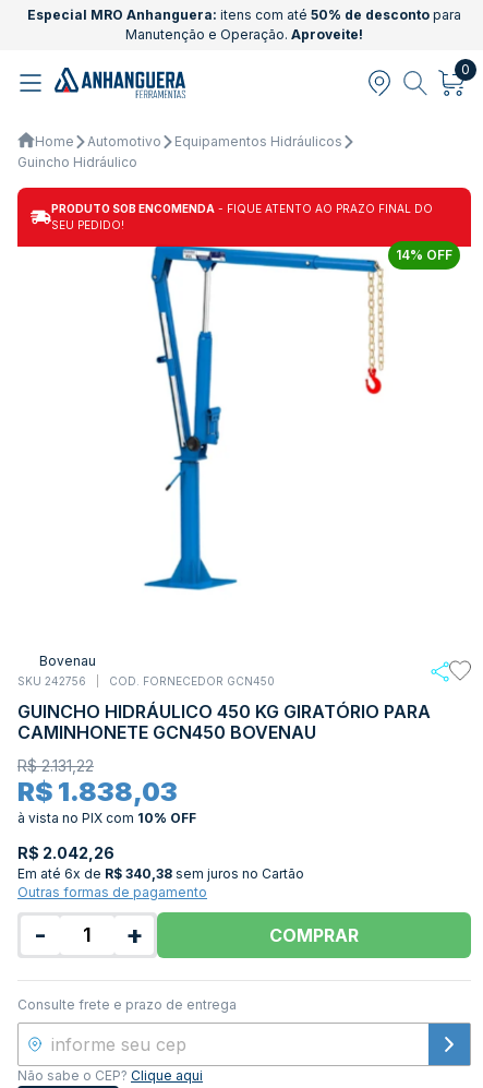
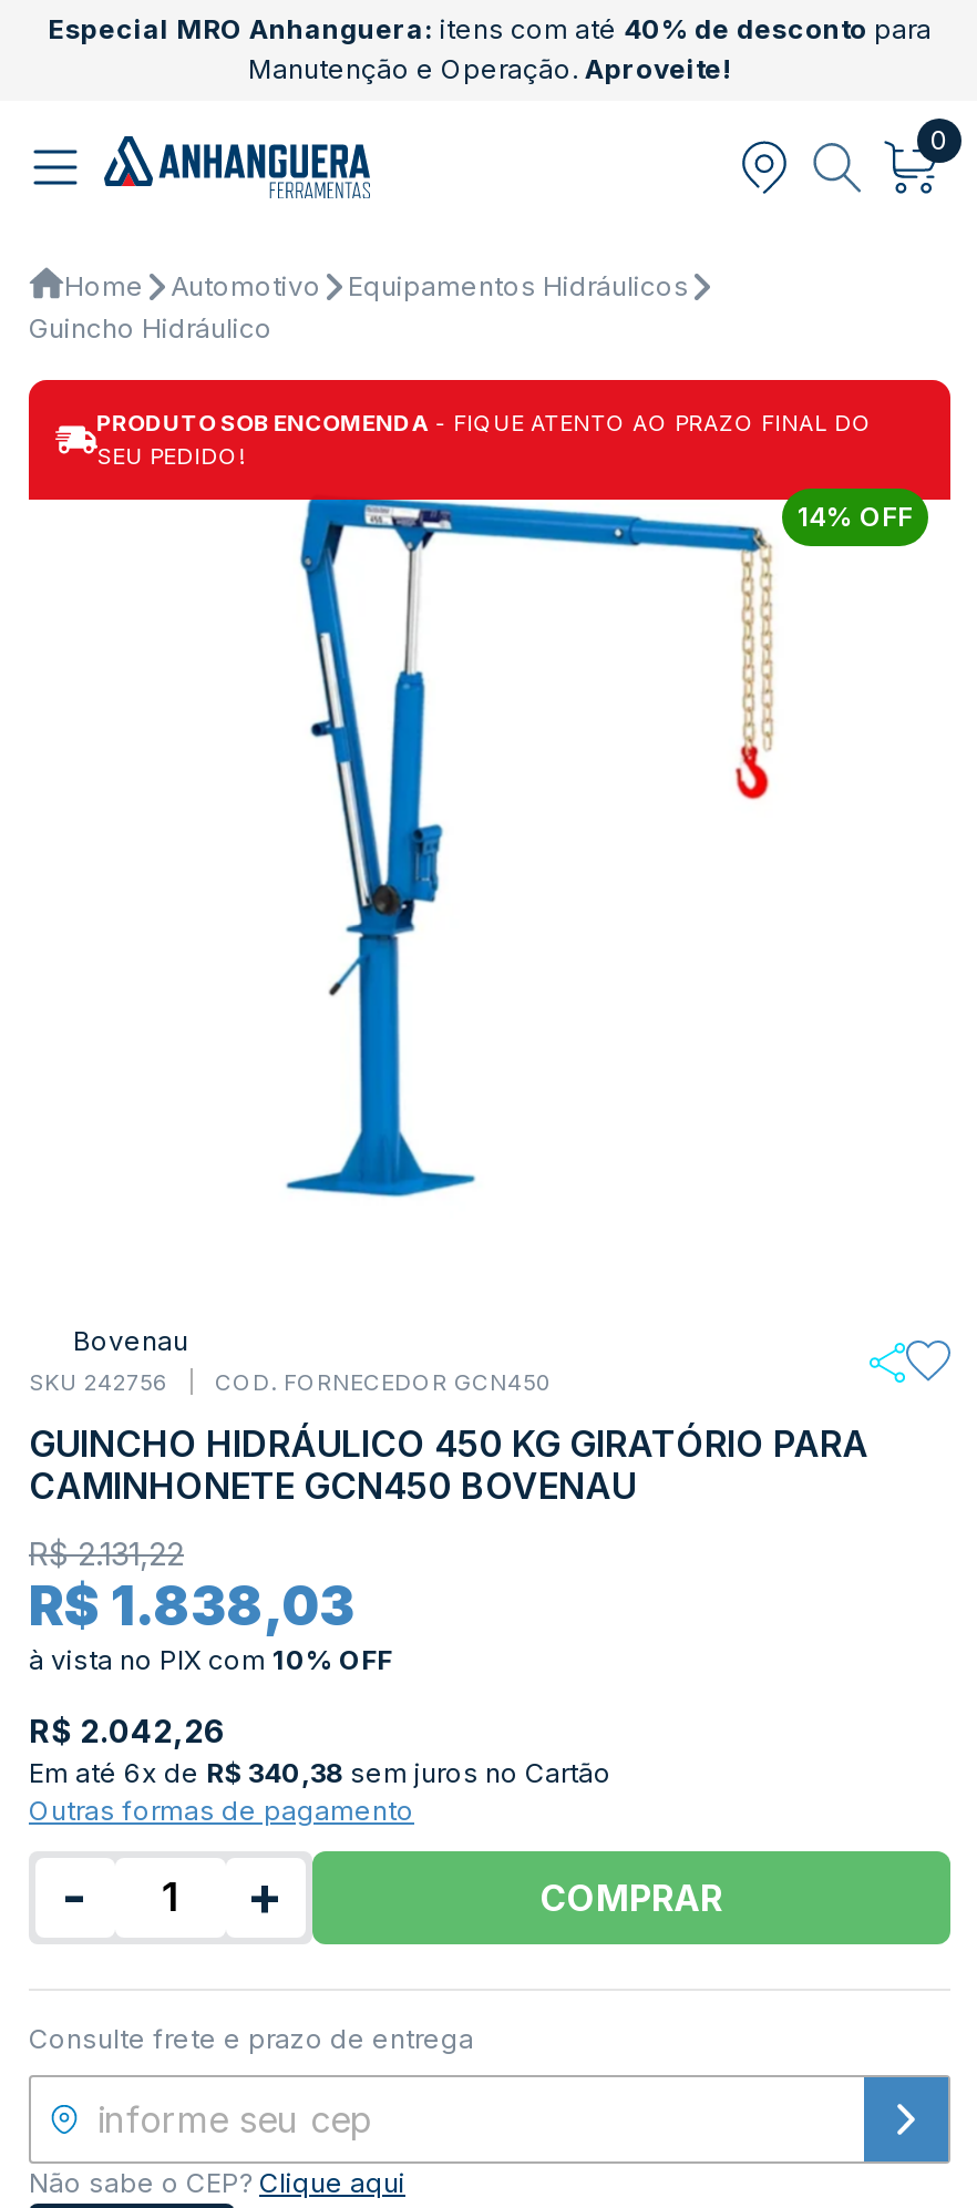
[27,7,461,23] Especial MRO Anhanguera: itens com até 50% de desconto para -> [48,12,932,45] Especial MRO Anhanguera: itens com até 40% de desconto para

